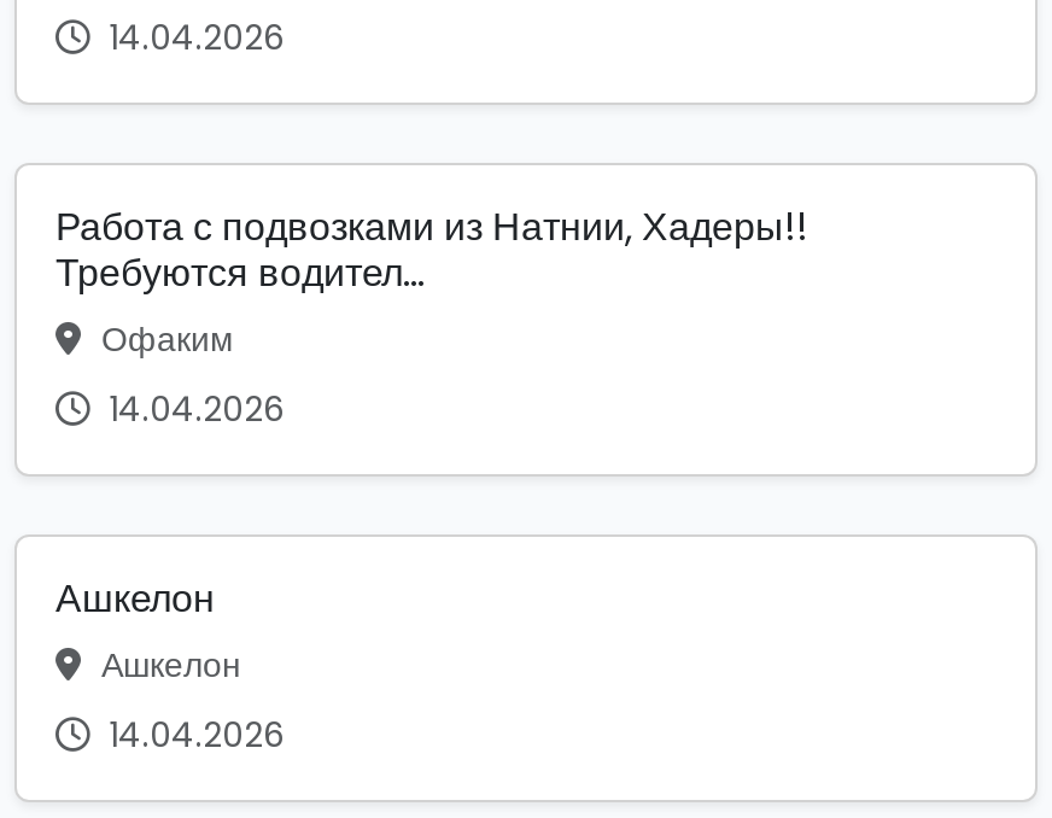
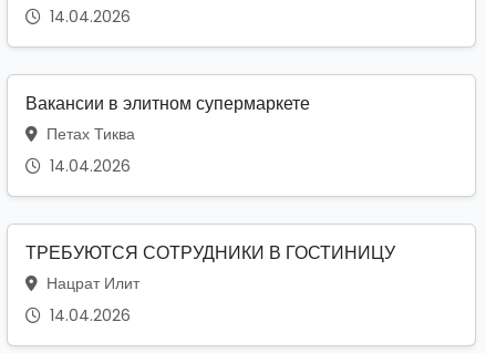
[55,199,808,363] Работа с подвозками из Натнии, Хадеры!! | Требуются водител... | Офаким -> [25,91,310,145] Вакансии в элитном супермаркете | Петах Тиква
[55,570,241,689] Ашкелон | Ашкелон -> [25,241,395,295] ТРЕБУЮТСЯ СОТРУДНИКИ В ГОСТИНИЦУ | Нацрат Илит

